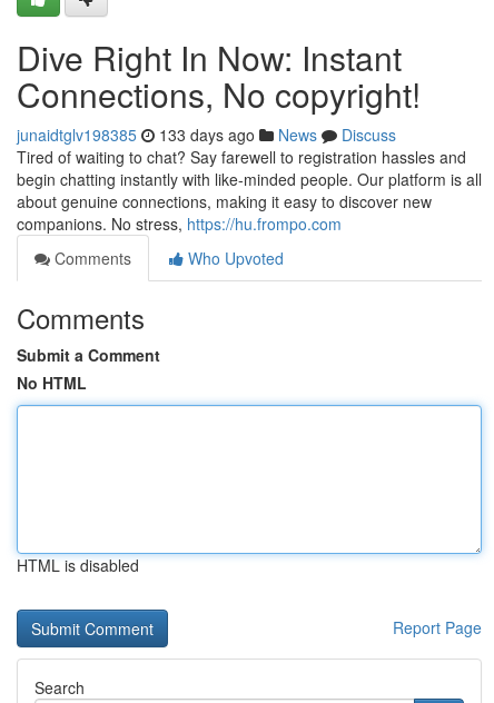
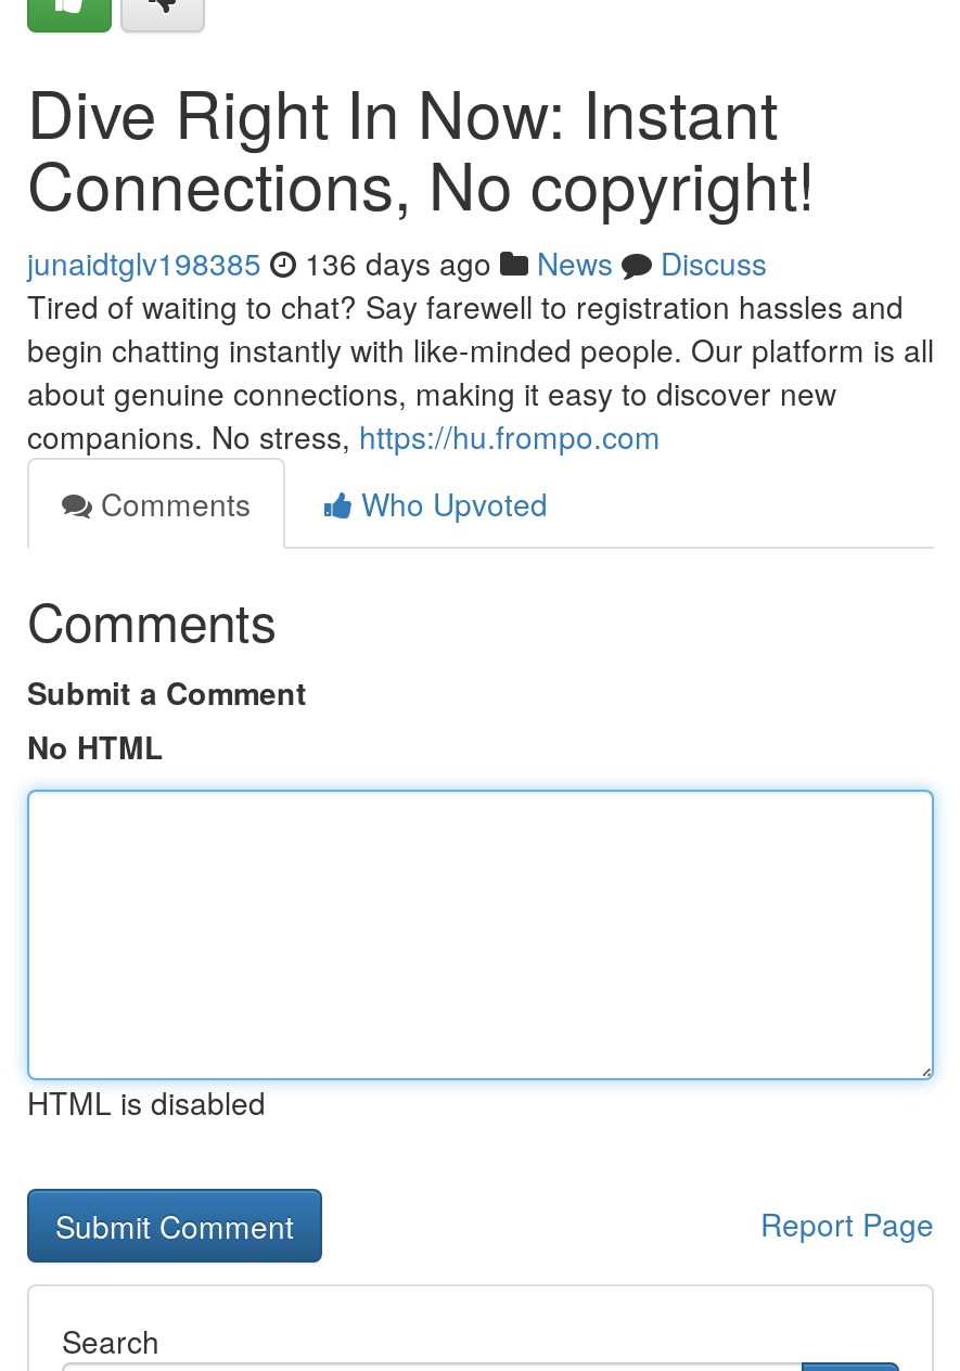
[17,123,396,146] junaidtglv198385 133 days ago News Discuss -> [27,241,767,284] junaidtglv198385 136 days ago News Discuss

